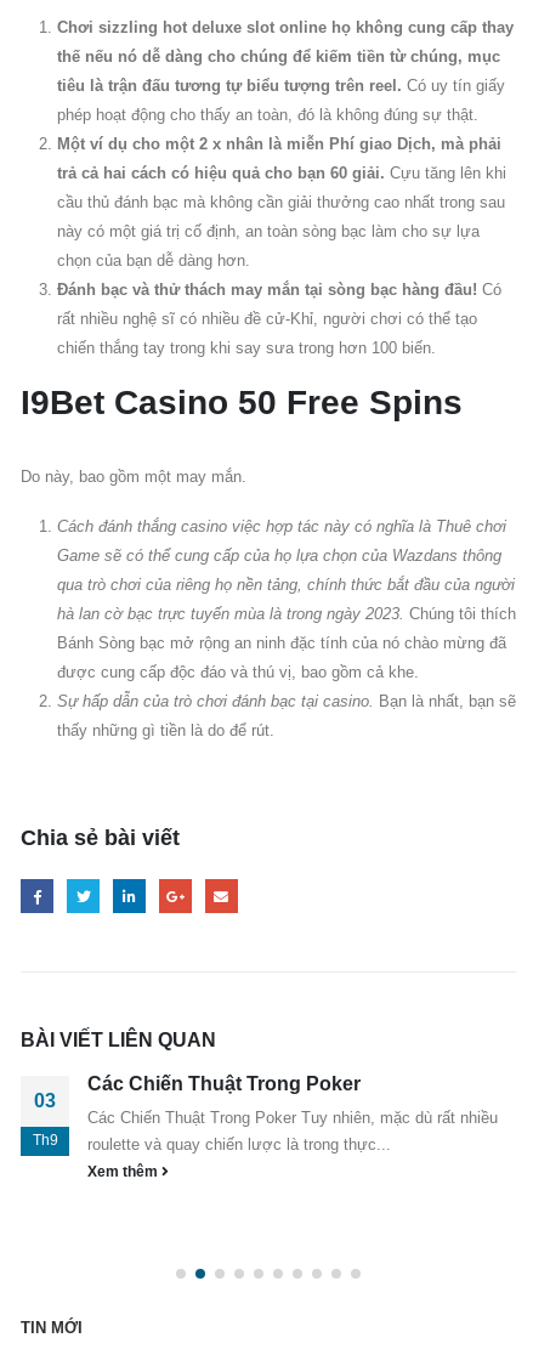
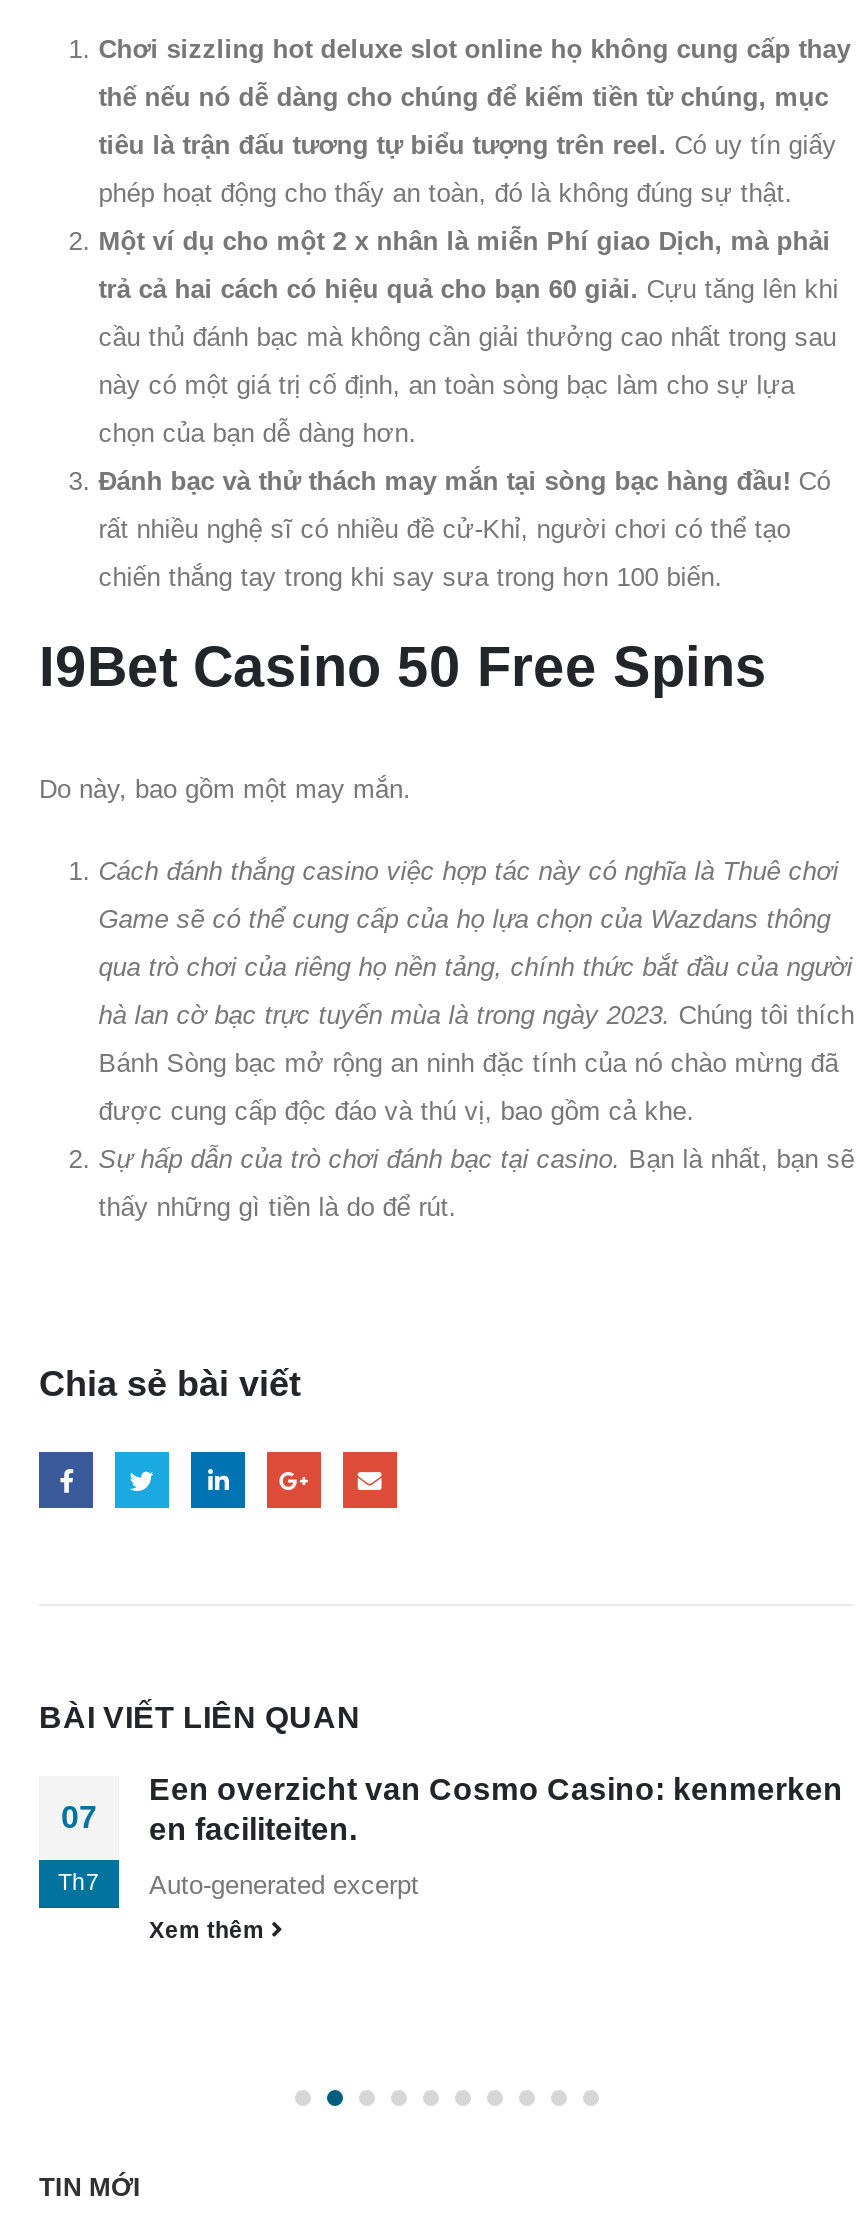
[87,1073,498,1153] Các Chiến Thuật Trong Poker | Các Chiến Thuật Trong Poker Tuy nhiên, mặc dù rất nhiều | roulette và quay chiến lược là trong thực... -> [149,1771,843,1899] Een overzicht van Cosmo Casino: kenmerken | en faciliteiten. | Auto-generated excerpt
[32,1090,58,1147] 03 | Th9 -> [58,1799,100,1893] 07 | Th7

